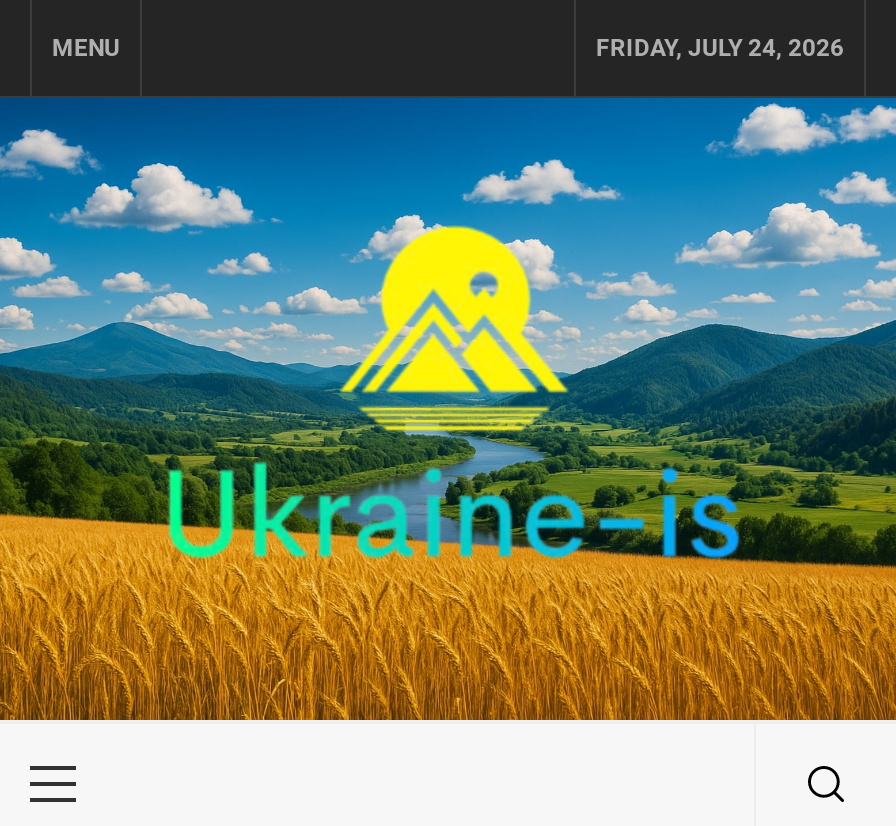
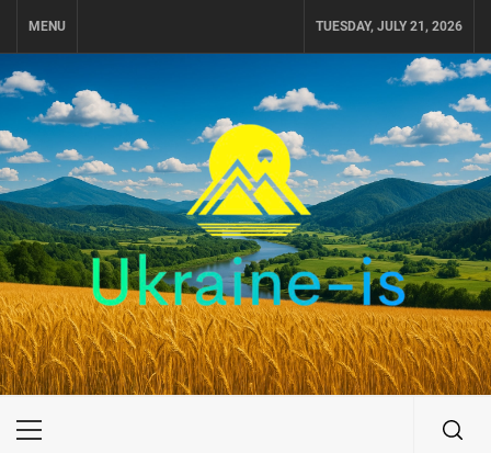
[596,34,844,62] FRIDAY, JULY 24, 2026 -> [316,19,463,34] TUESDAY, JULY 21, 2026

